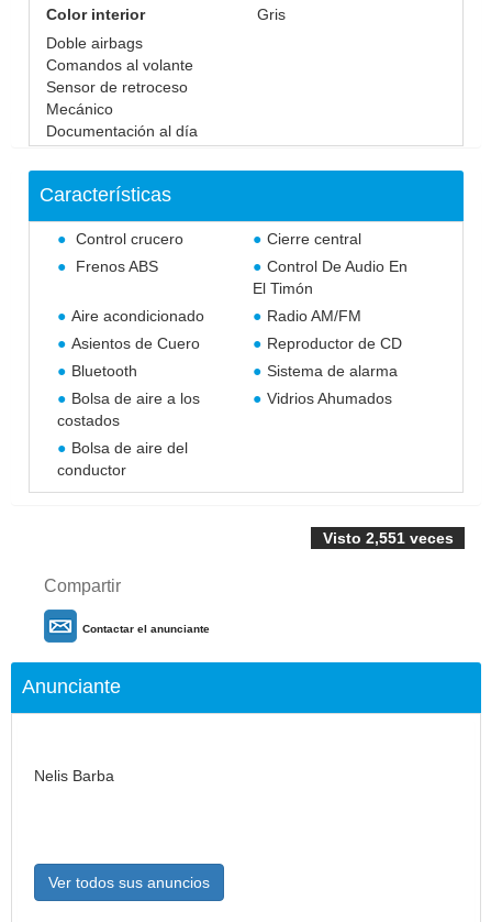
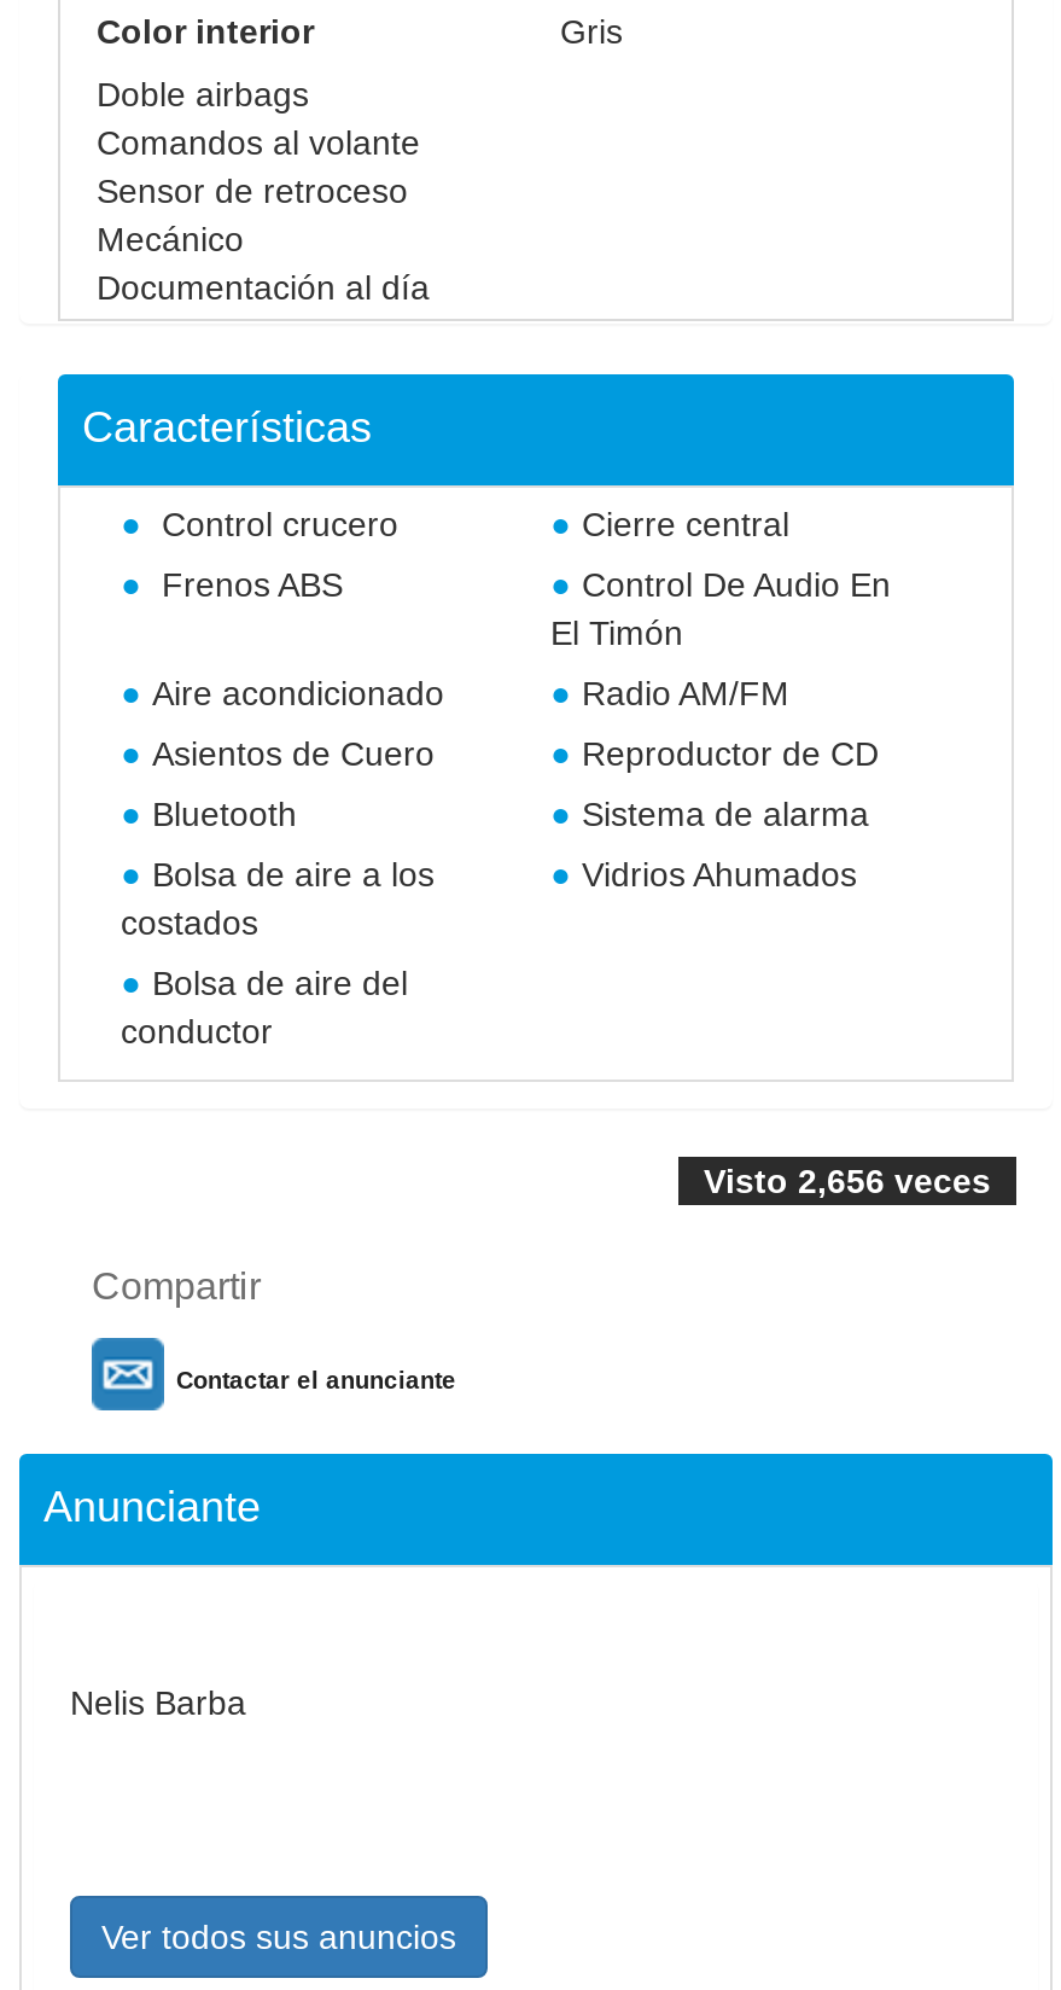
[322,529,453,547] Visto 2,551 veces -> [704,1162,991,1200] Visto 2,656 veces

